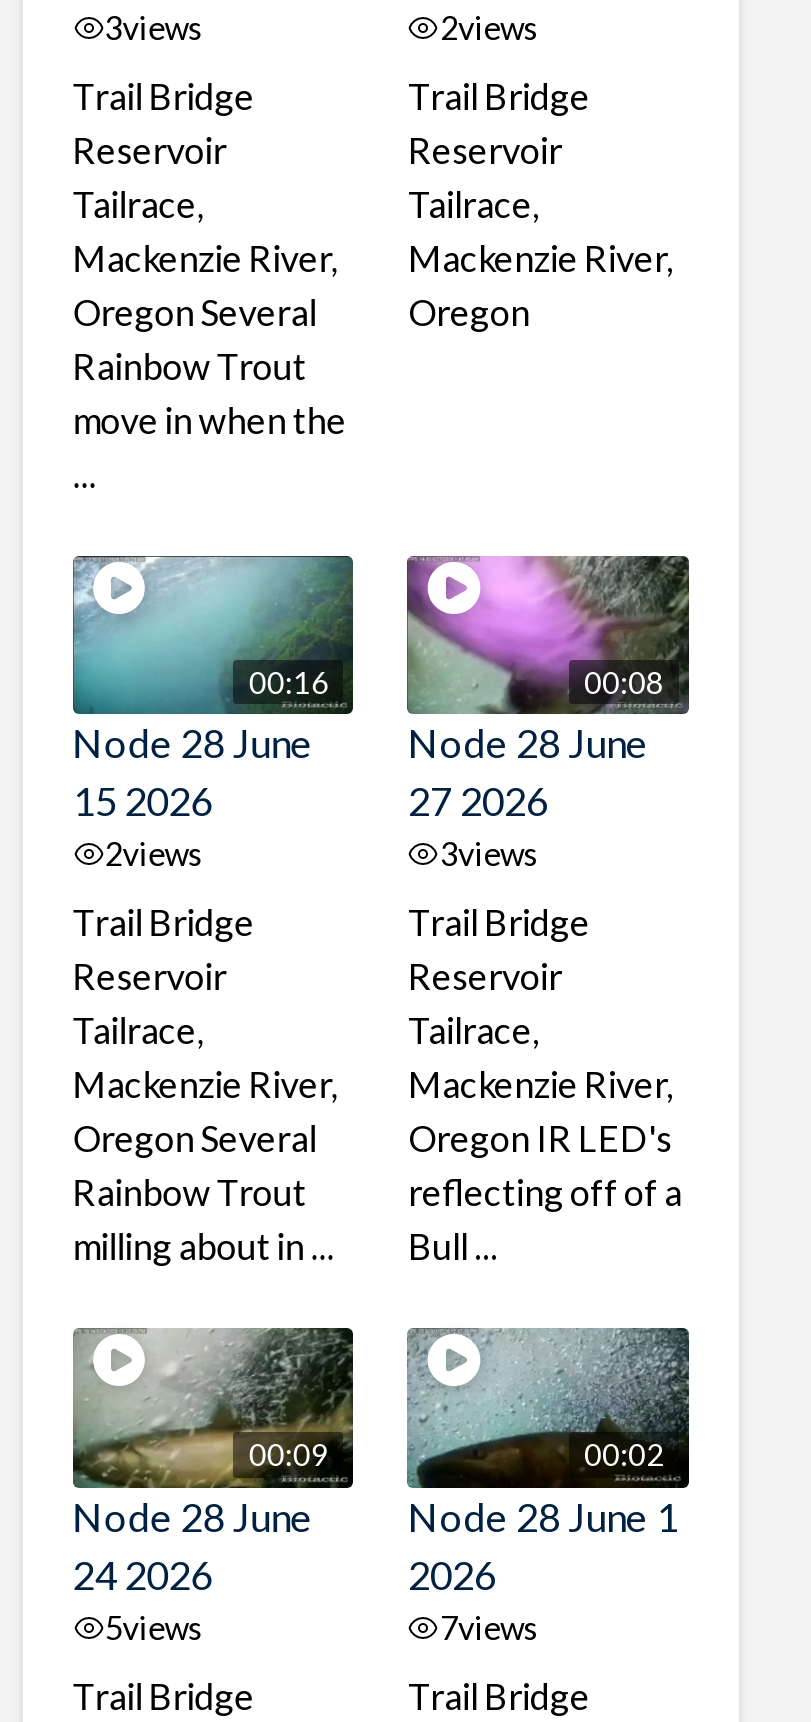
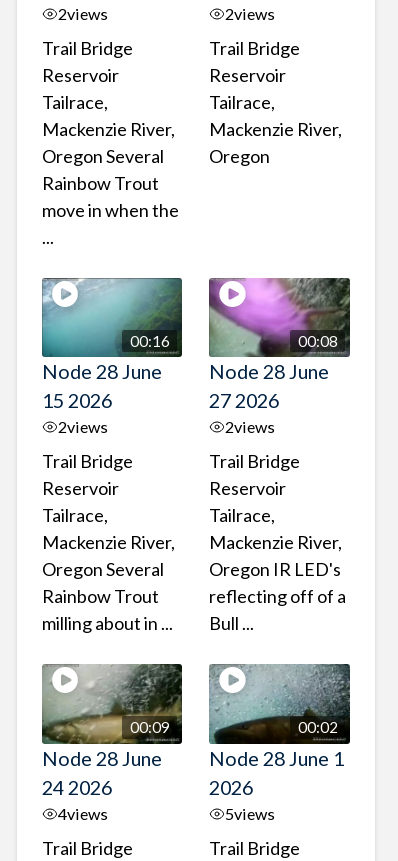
[105,9,205,47] 3views -> [58,4,108,23] 2views
[440,835,540,873] 3views -> [225,417,275,436] 2views
[105,1607,205,1645] 5views -> [58,804,108,823] 4views
[440,1607,540,1645] 7views -> [225,804,275,823] 5views

